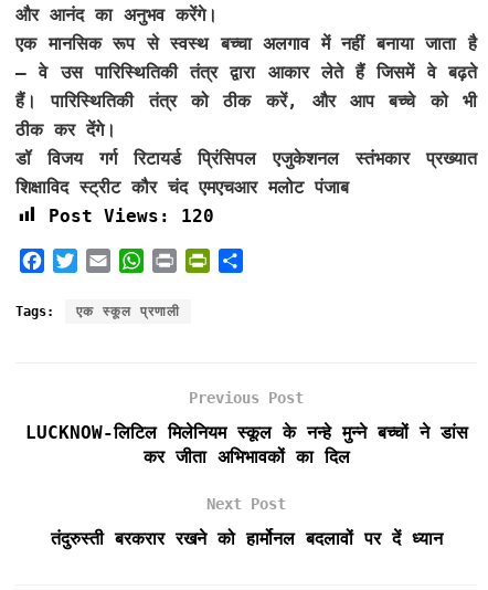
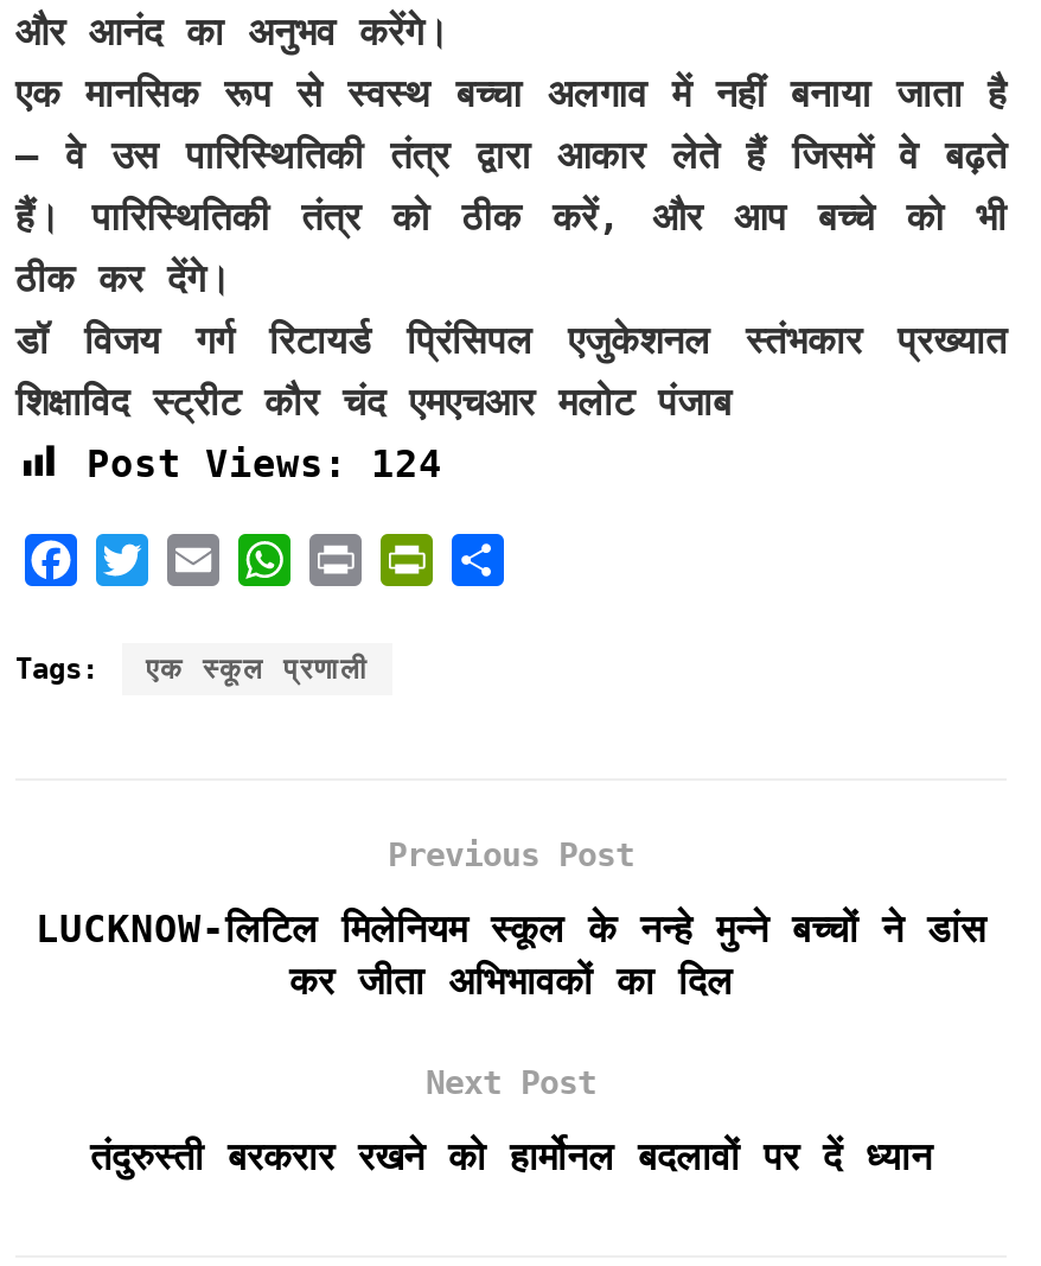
[49,205,214,226] Post Views: 120 -> [87,441,442,486] Post Views: 124

